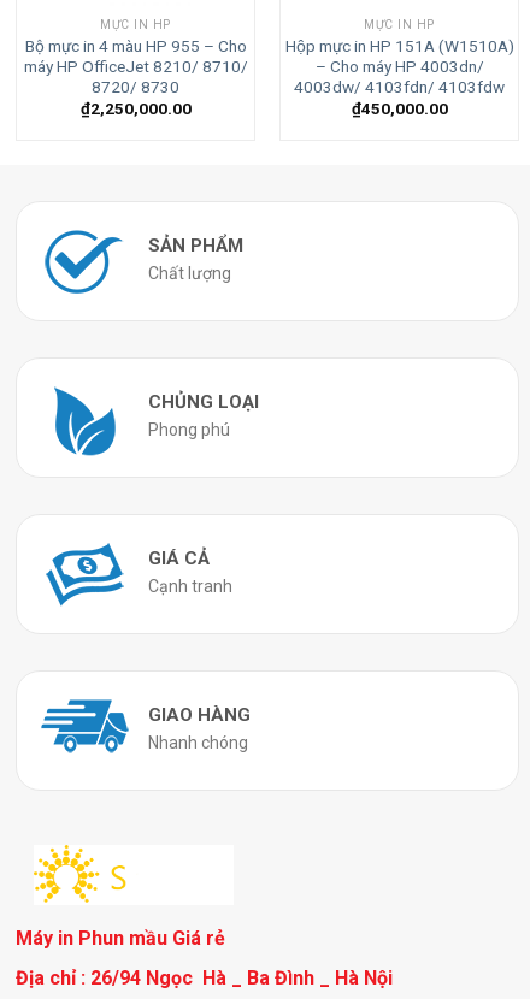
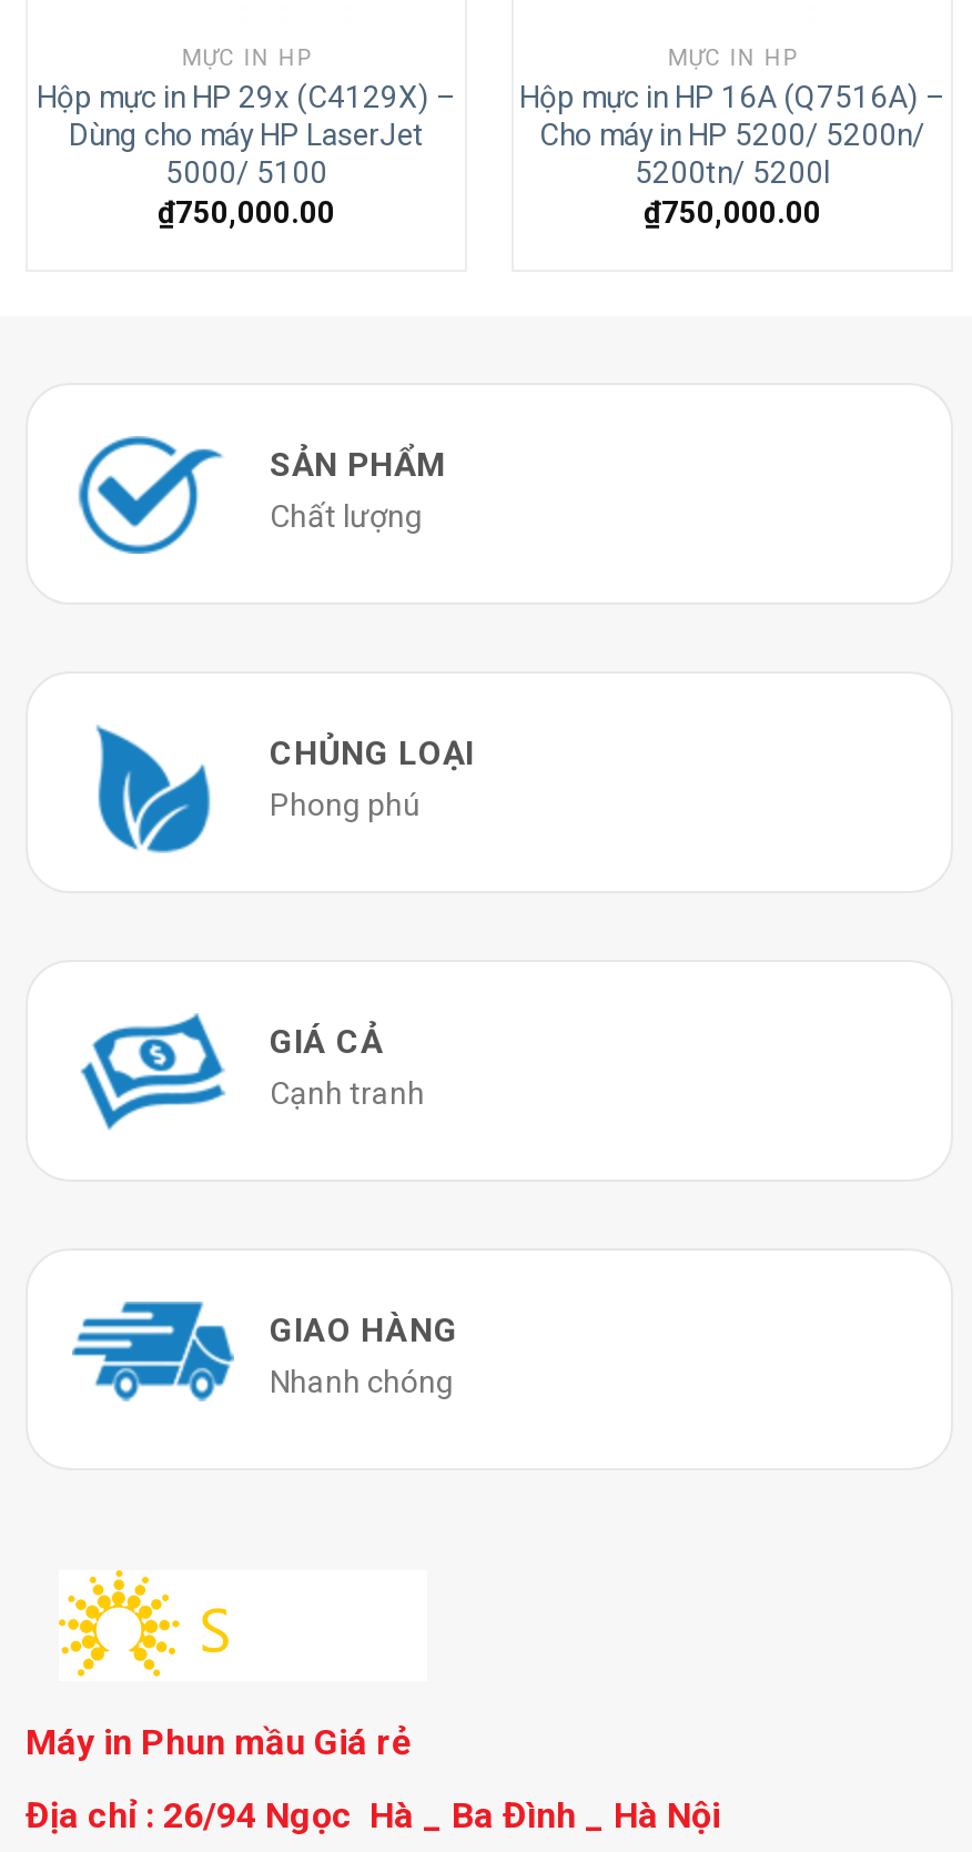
[23,36,248,118] Bộ mực in 4 màu HP 955 – Cho | máy HP OfficeJet 8210/ 8710/ | 8720/ 8730 | ₫2,250,000.00 -> [37,79,456,231] Hộp mực in HP 29x (C4129X) – | Dùng cho máy HP LaserJet | 5000/ 5100 | ₫750,000.00
[285,36,514,118] Hộp mực in HP 151A (W1510A) | – Cho máy HP 4003dn/ | 4003dw/ 4103fdn/ 4103fdw | ₫450,000.00 -> [519,79,945,231] Hộp mực in HP 16A (Q7516A) – | Cho máy in HP 5200/ 5200n/ | 5200tn/ 5200l | ₫750,000.00

